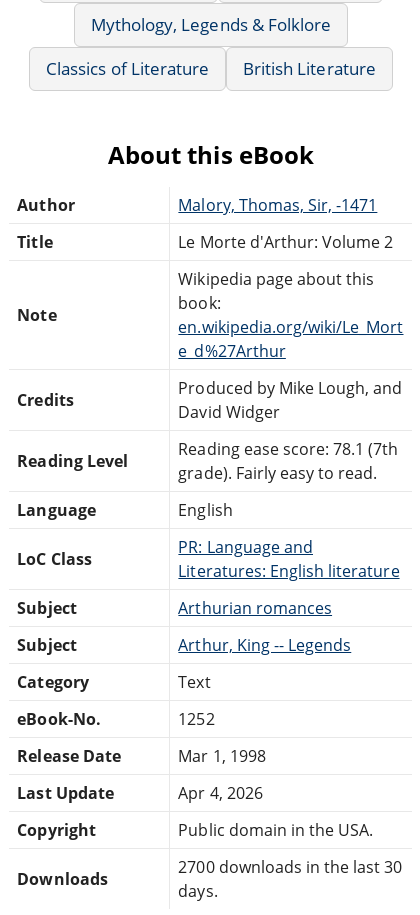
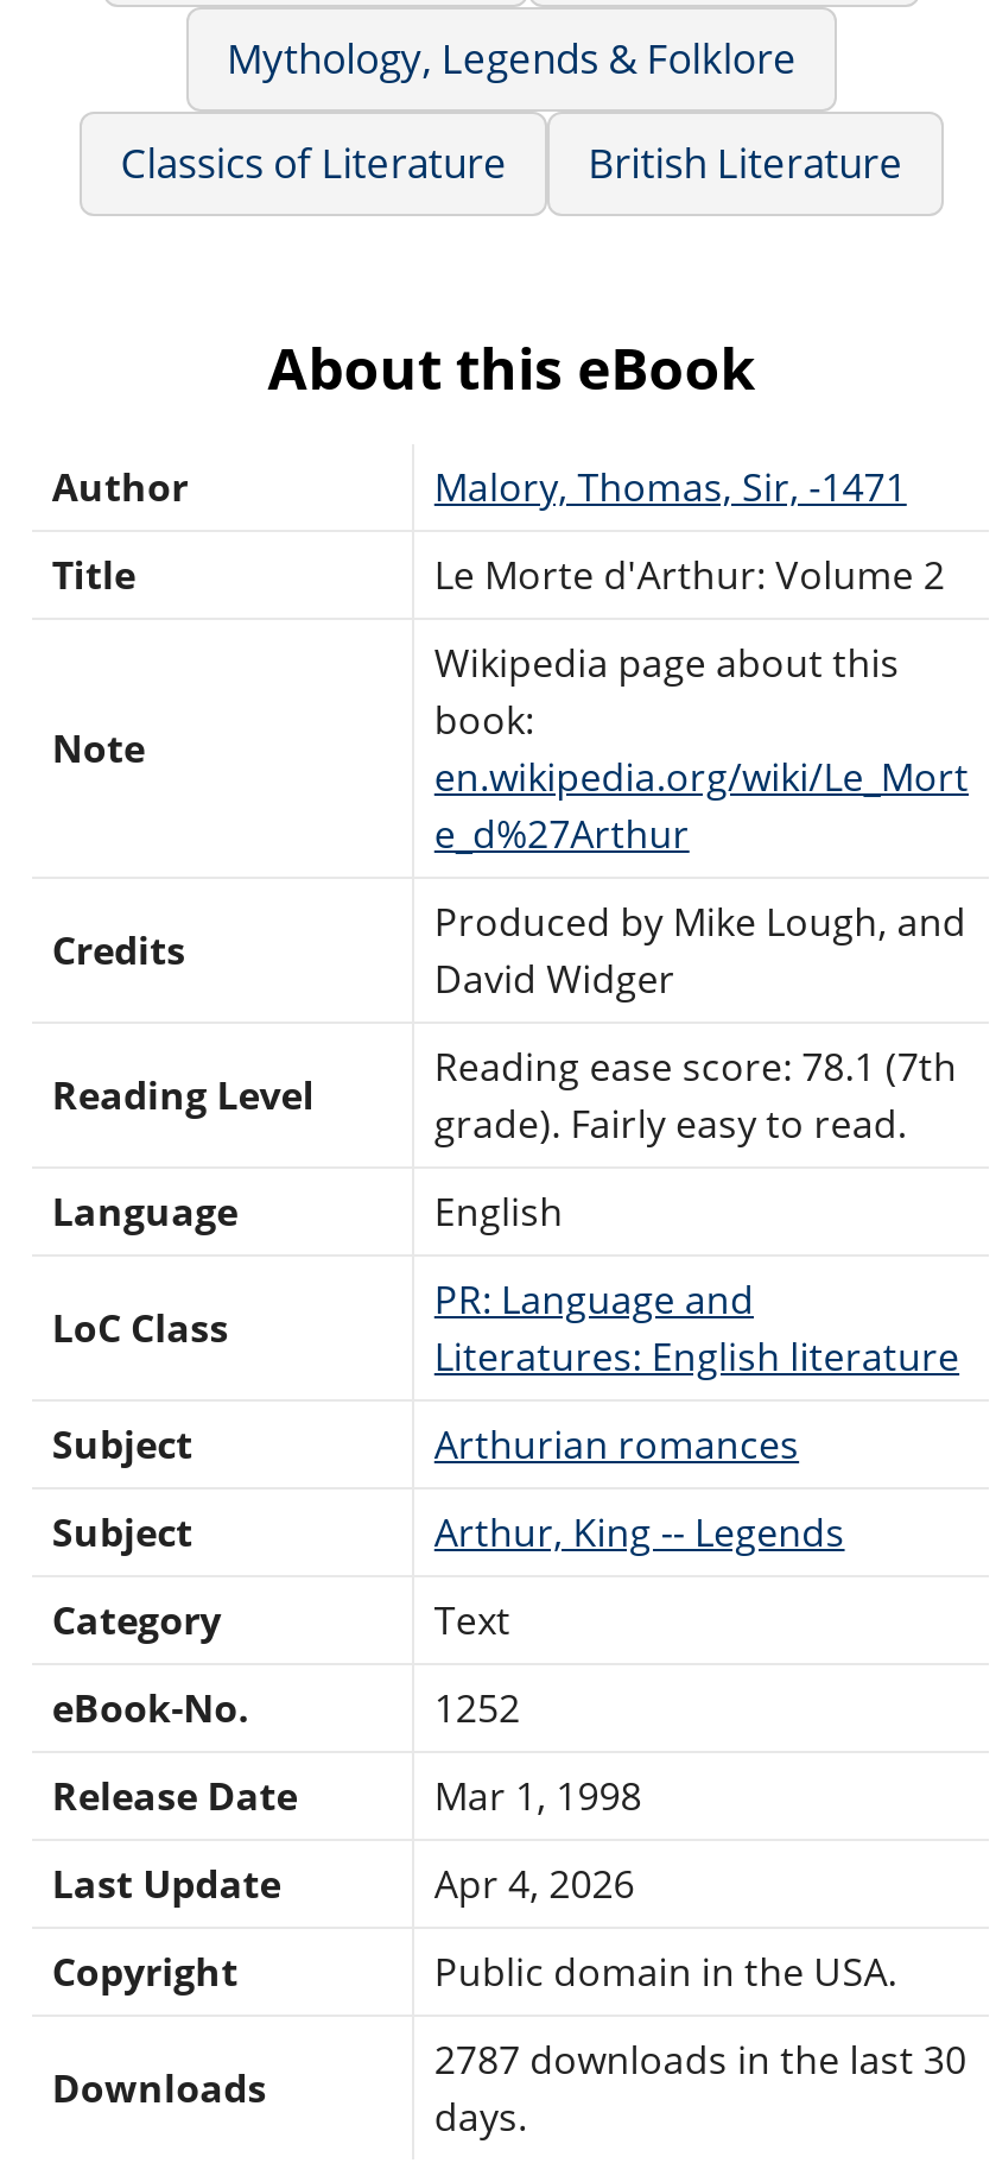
[178,856,402,878] 2700 downloads in the last 30 -> [434,2033,966,2085] 2787 downloads in the last 30

